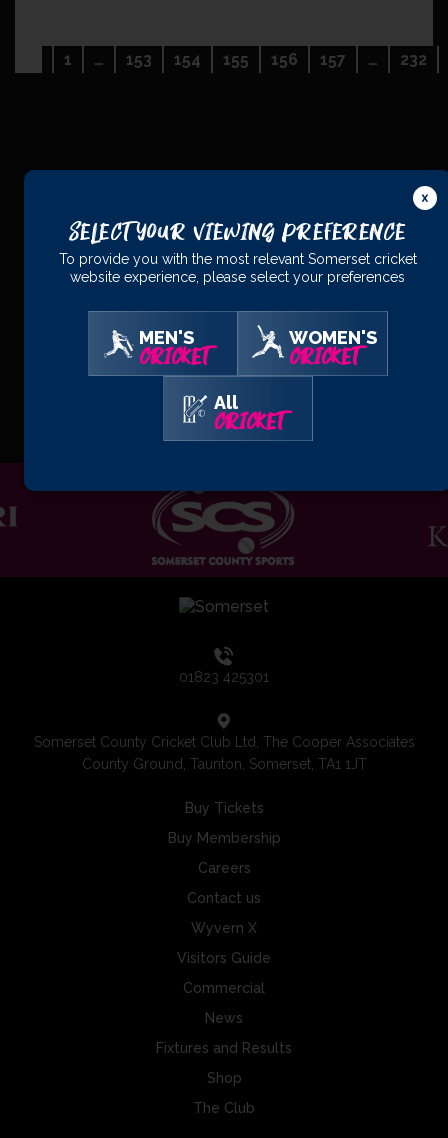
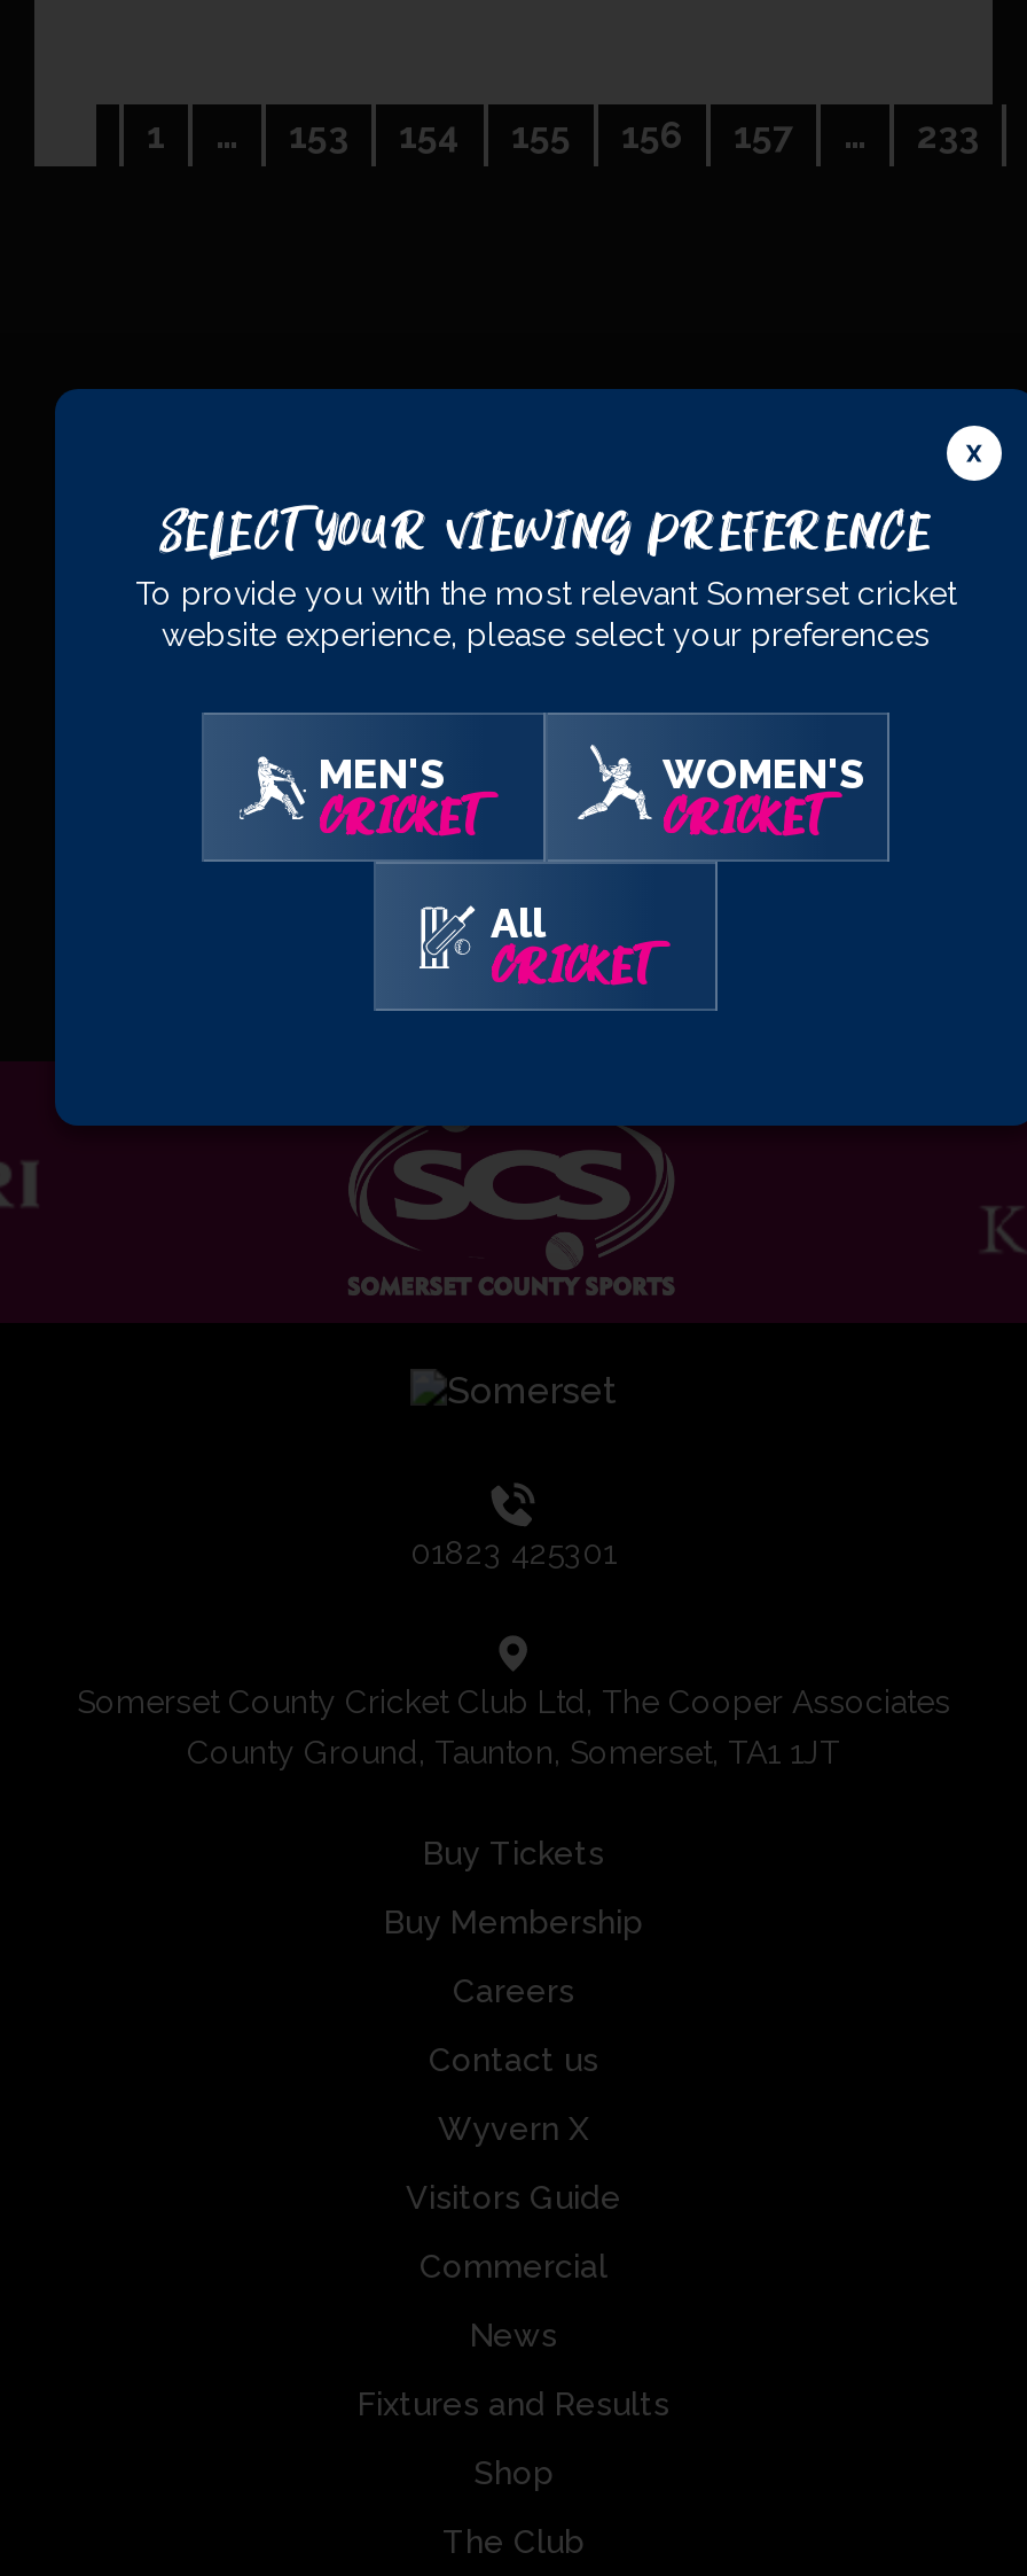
[400,50,427,69] 232 -> [917,114,979,157] 233

